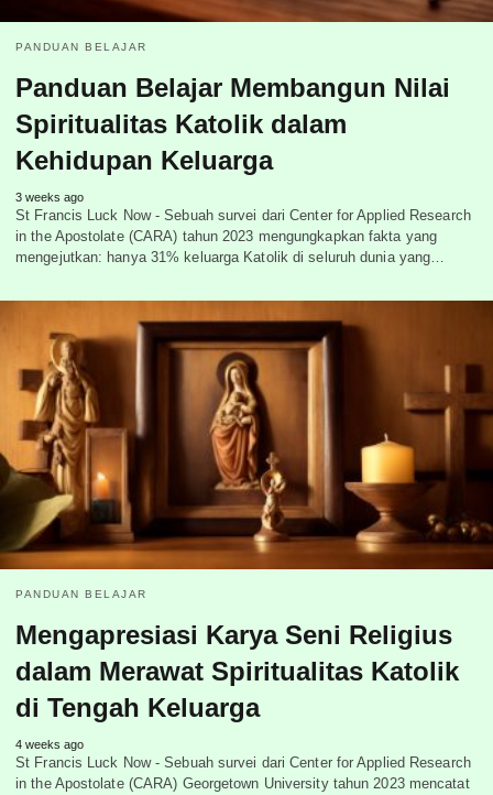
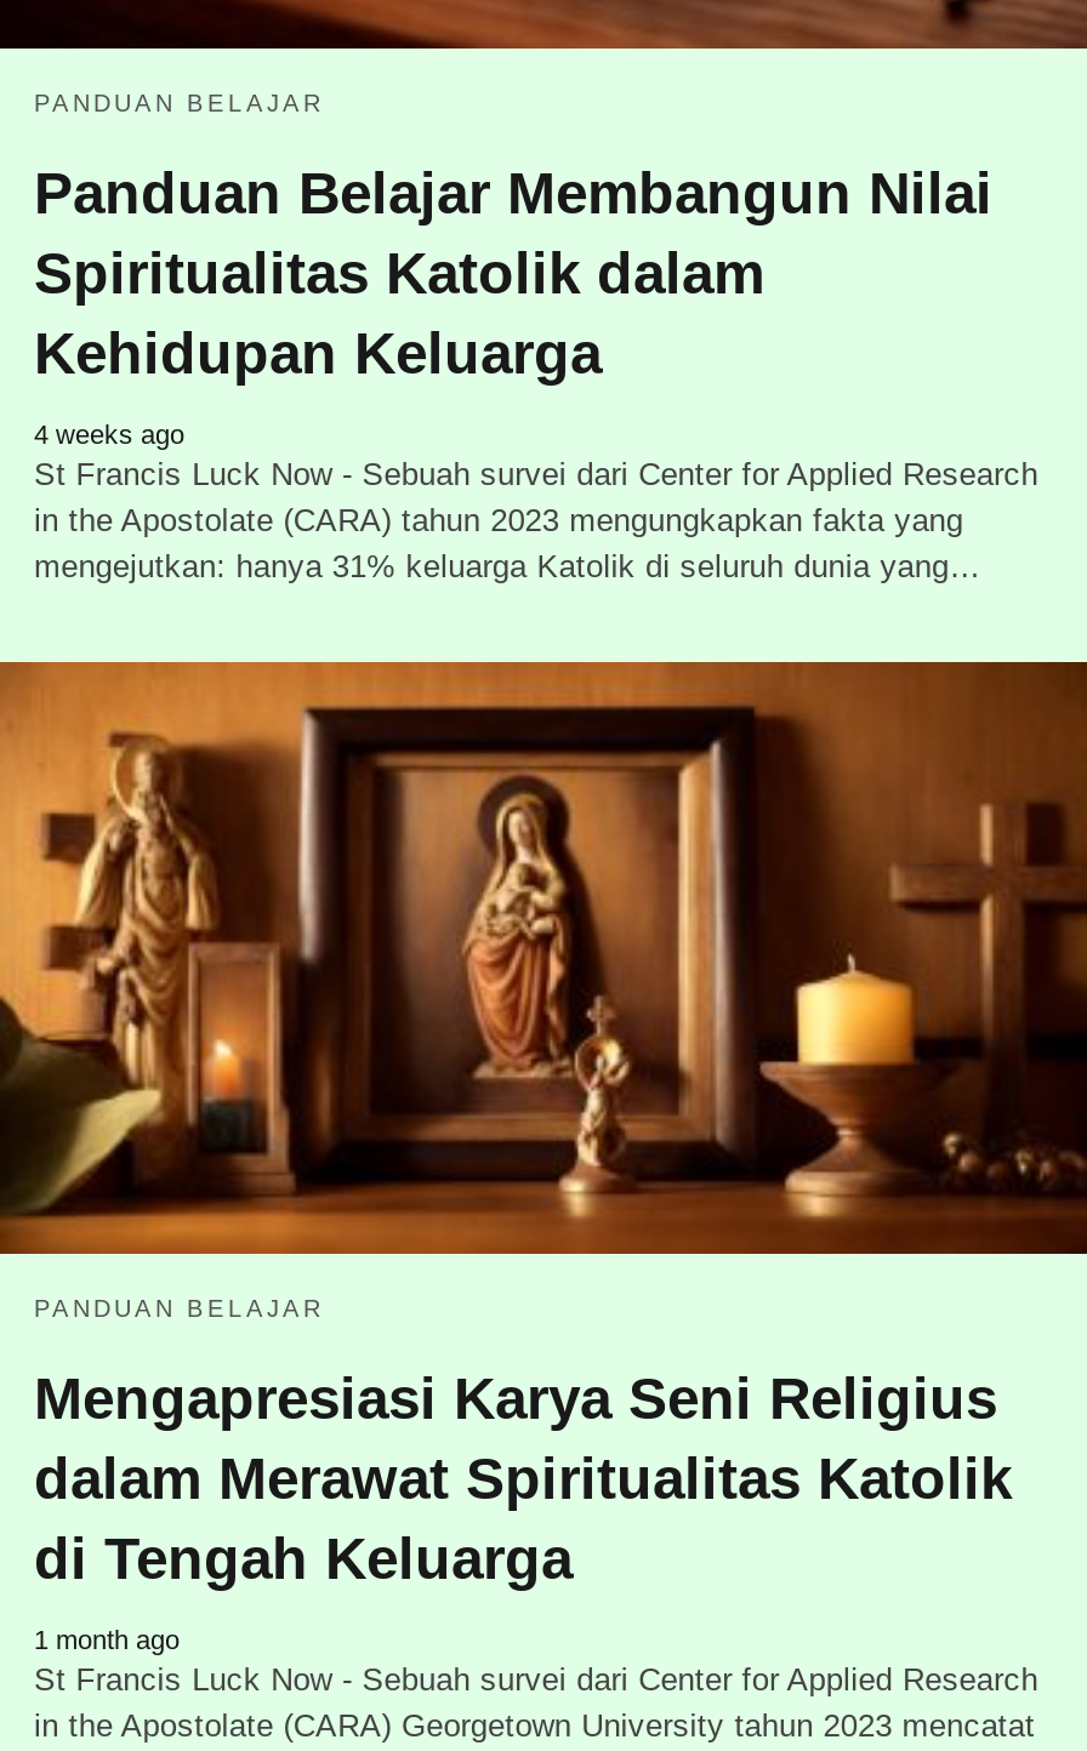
[15,191,84,204] 3 weeks ago -> [34,421,184,450] 4 weeks ago
[15,738,84,751] 4 weeks ago -> [34,1624,180,1654] 1 month ago

